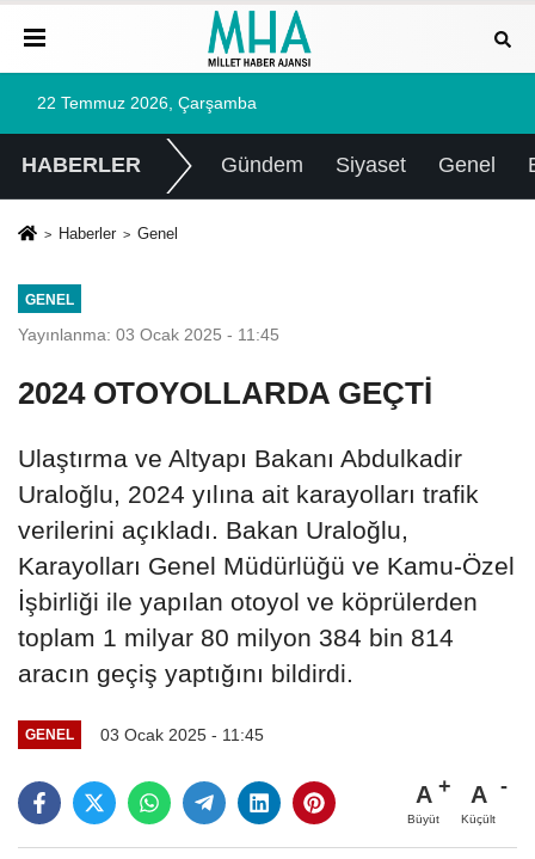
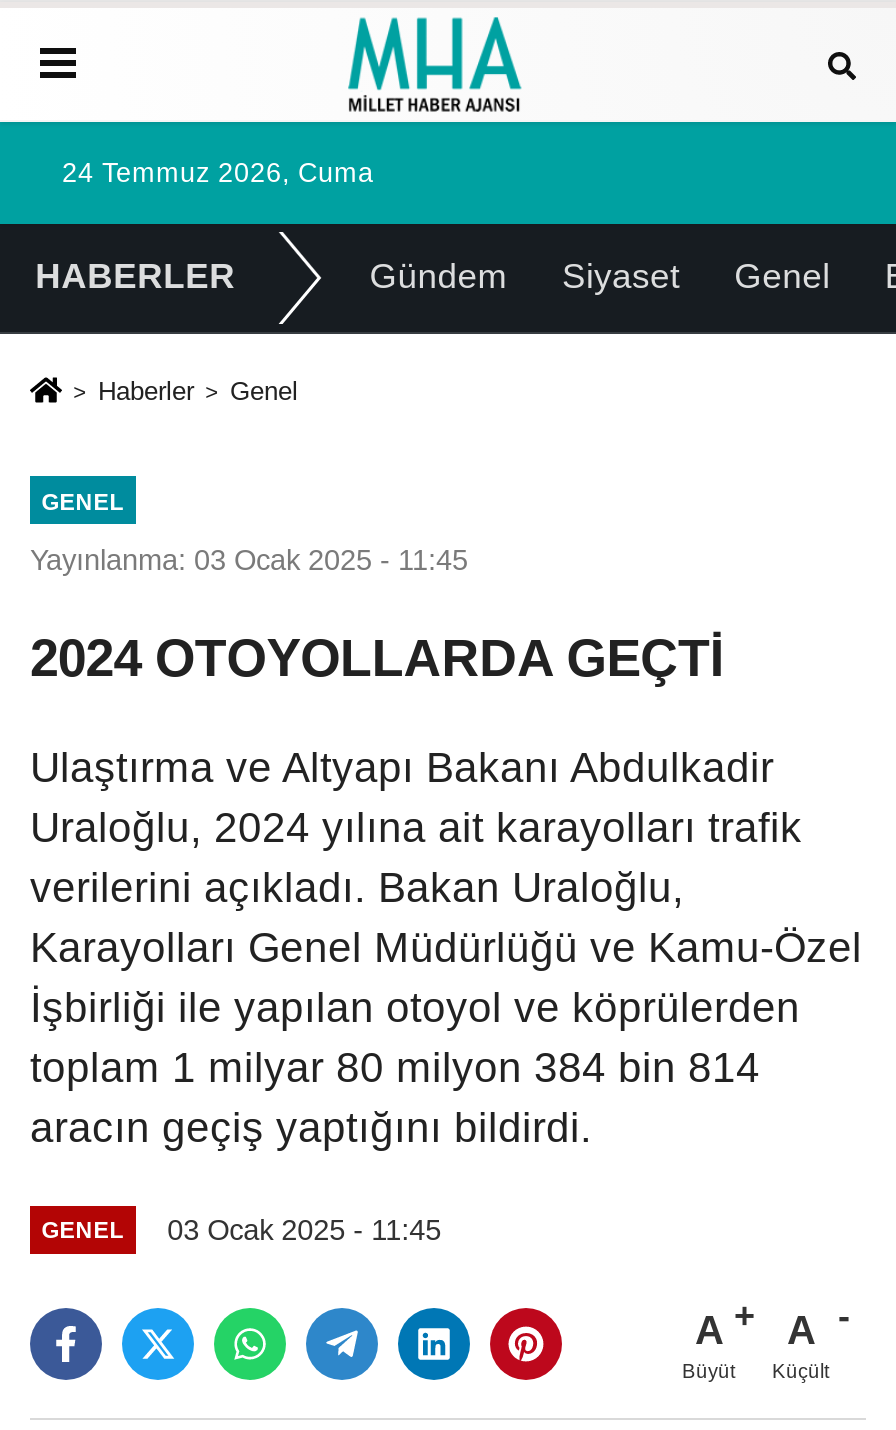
[37,94,257,112] 22 Temmuz 2026, Çarşamba -> [62,158,374,188] 24 Temmuz 2026, Cuma

